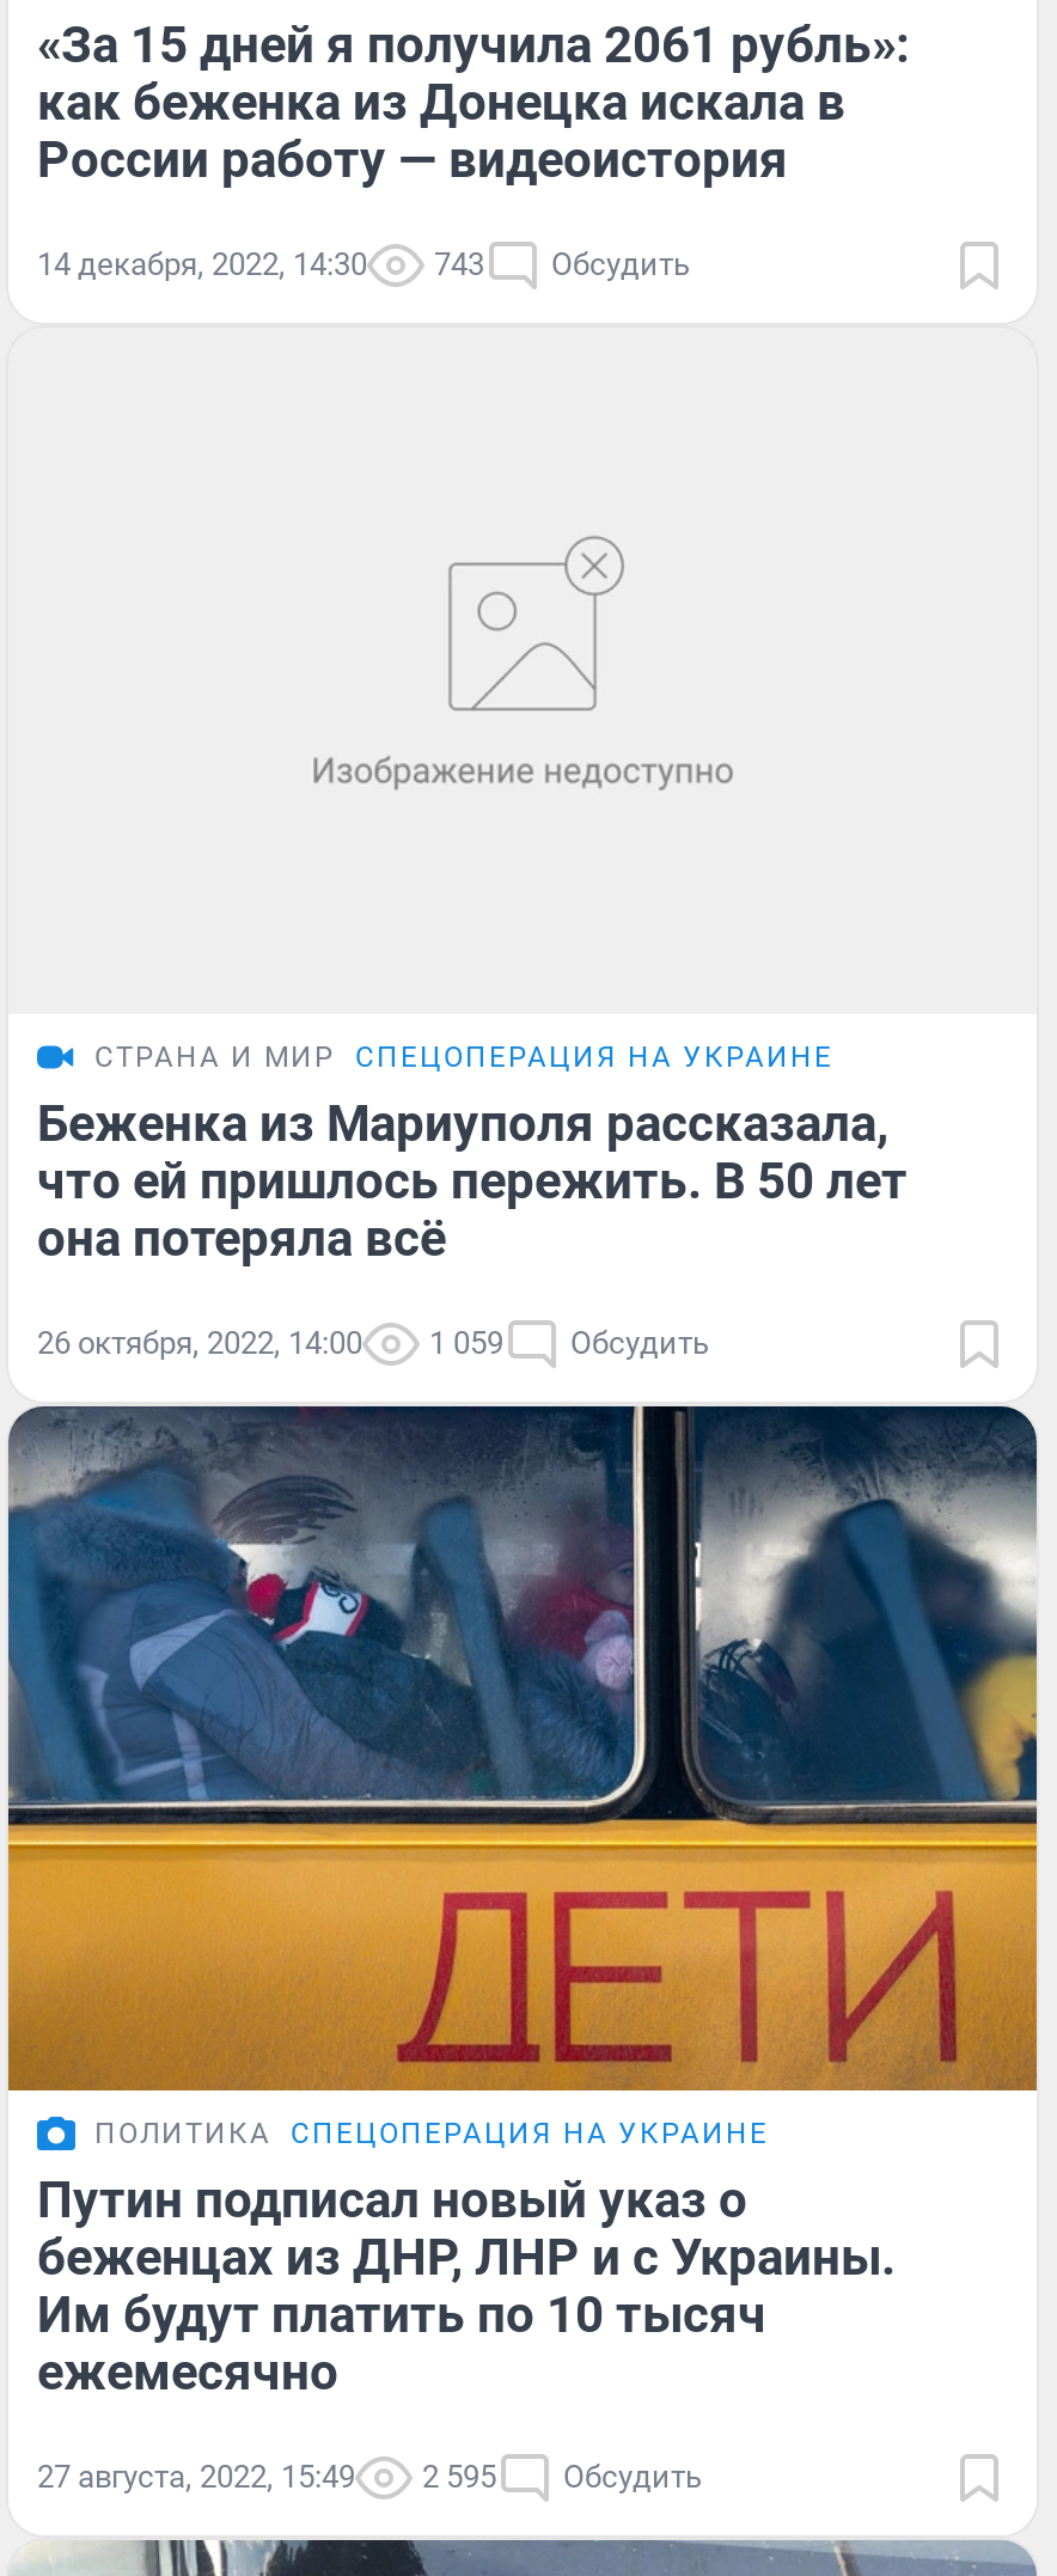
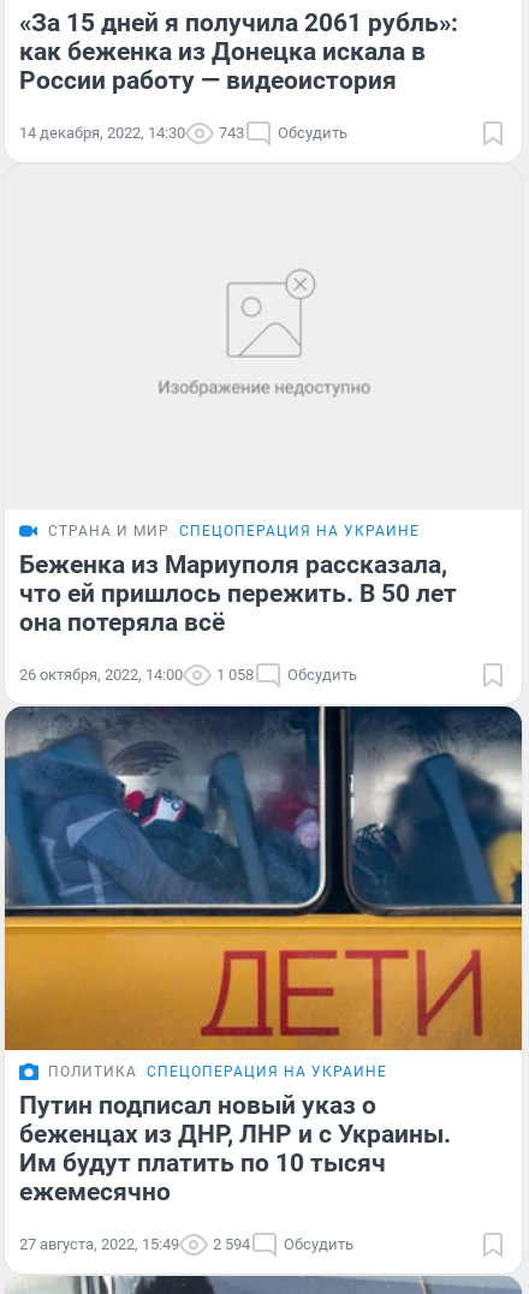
[37,1324,709,1360] 26 октября, 2022, 14:00 1 059 Обсудить -> [19,665,357,683] 26 октября, 2022, 14:00 1 058 Обсудить
[37,2460,702,2495] 27 августа, 2022, 15:49 2 595 Обсудить -> [19,1235,353,1254] 27 августа, 2022, 15:49 2 594 Обсудить

